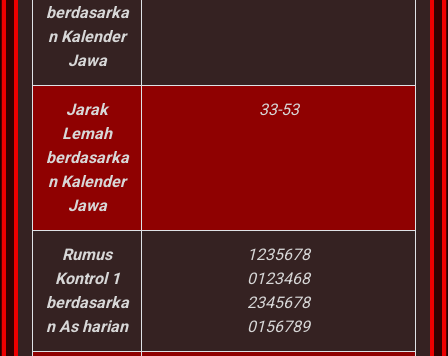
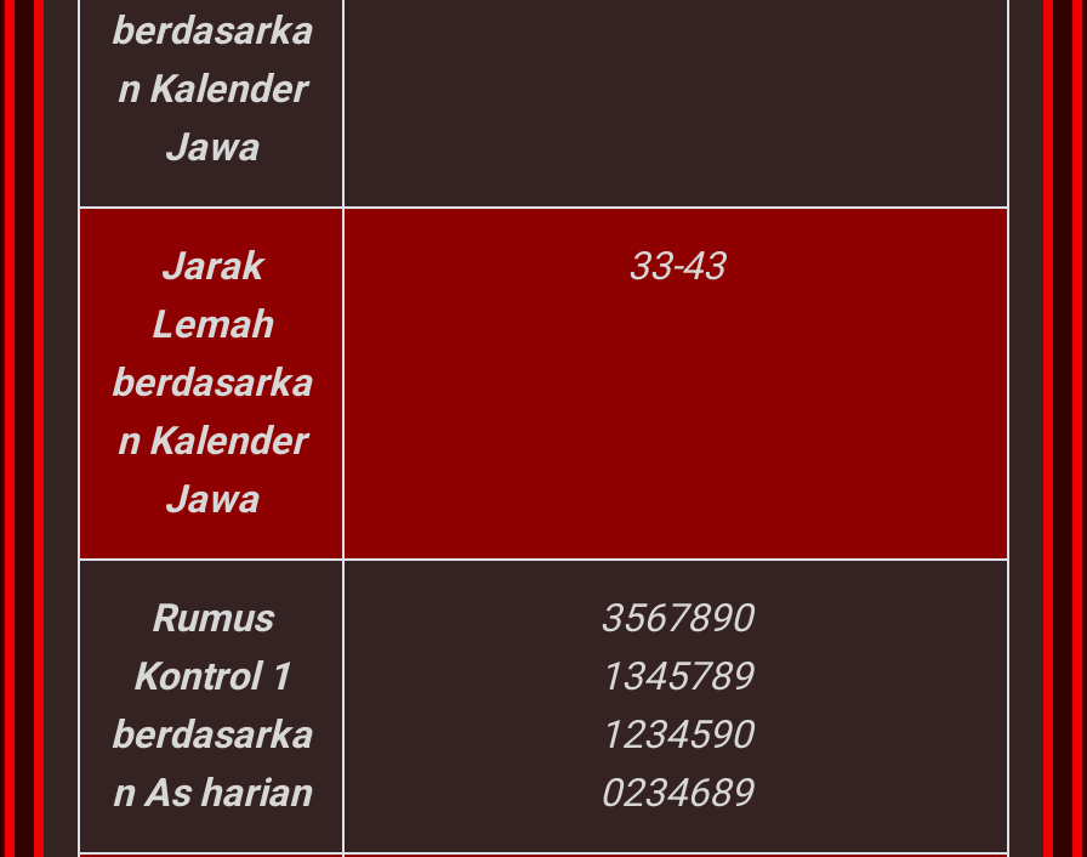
[258,100,298,119] 33-53 -> [627,243,724,289] 33-43
[247,245,310,264] 1235678 -> [599,595,752,641] 3567890
[247,269,310,288] 0123468 -> [599,653,752,699] 1345789
[247,293,310,312] 2345678 -> [599,711,752,757] 1234590
[247,317,310,336] 0156789 -> [599,770,752,816] 0234689

